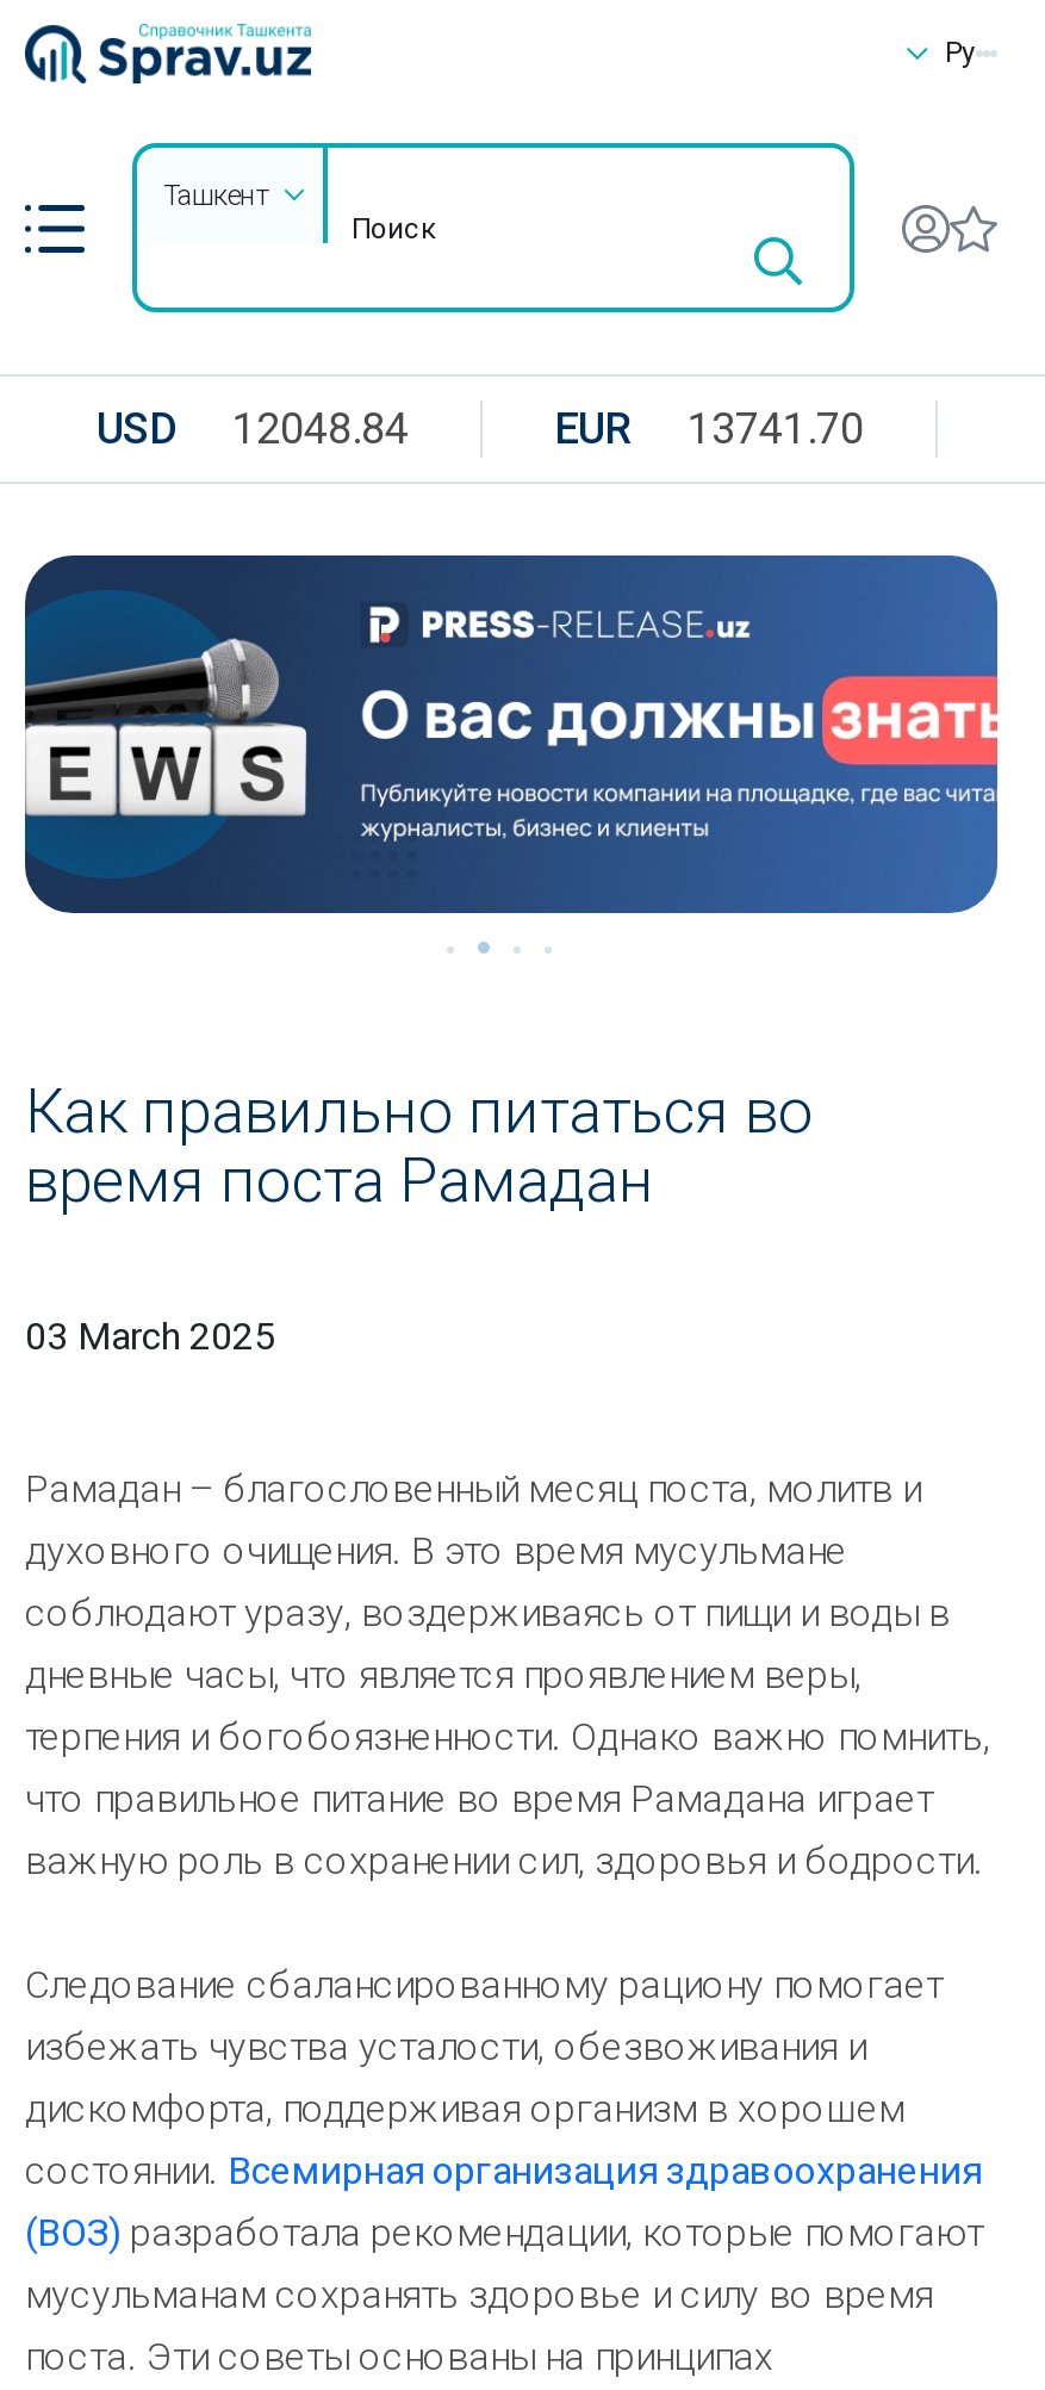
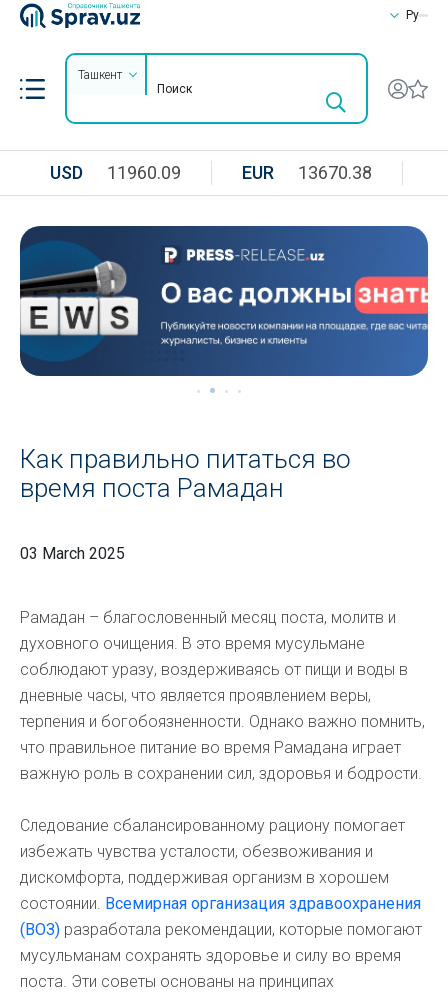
[97,403,409,453] USD 12048.84 -> [50,162,181,183] USD 11960.09
[554,403,864,453] EUR 13741.70 -> [242,162,372,183] EUR 13670.38

